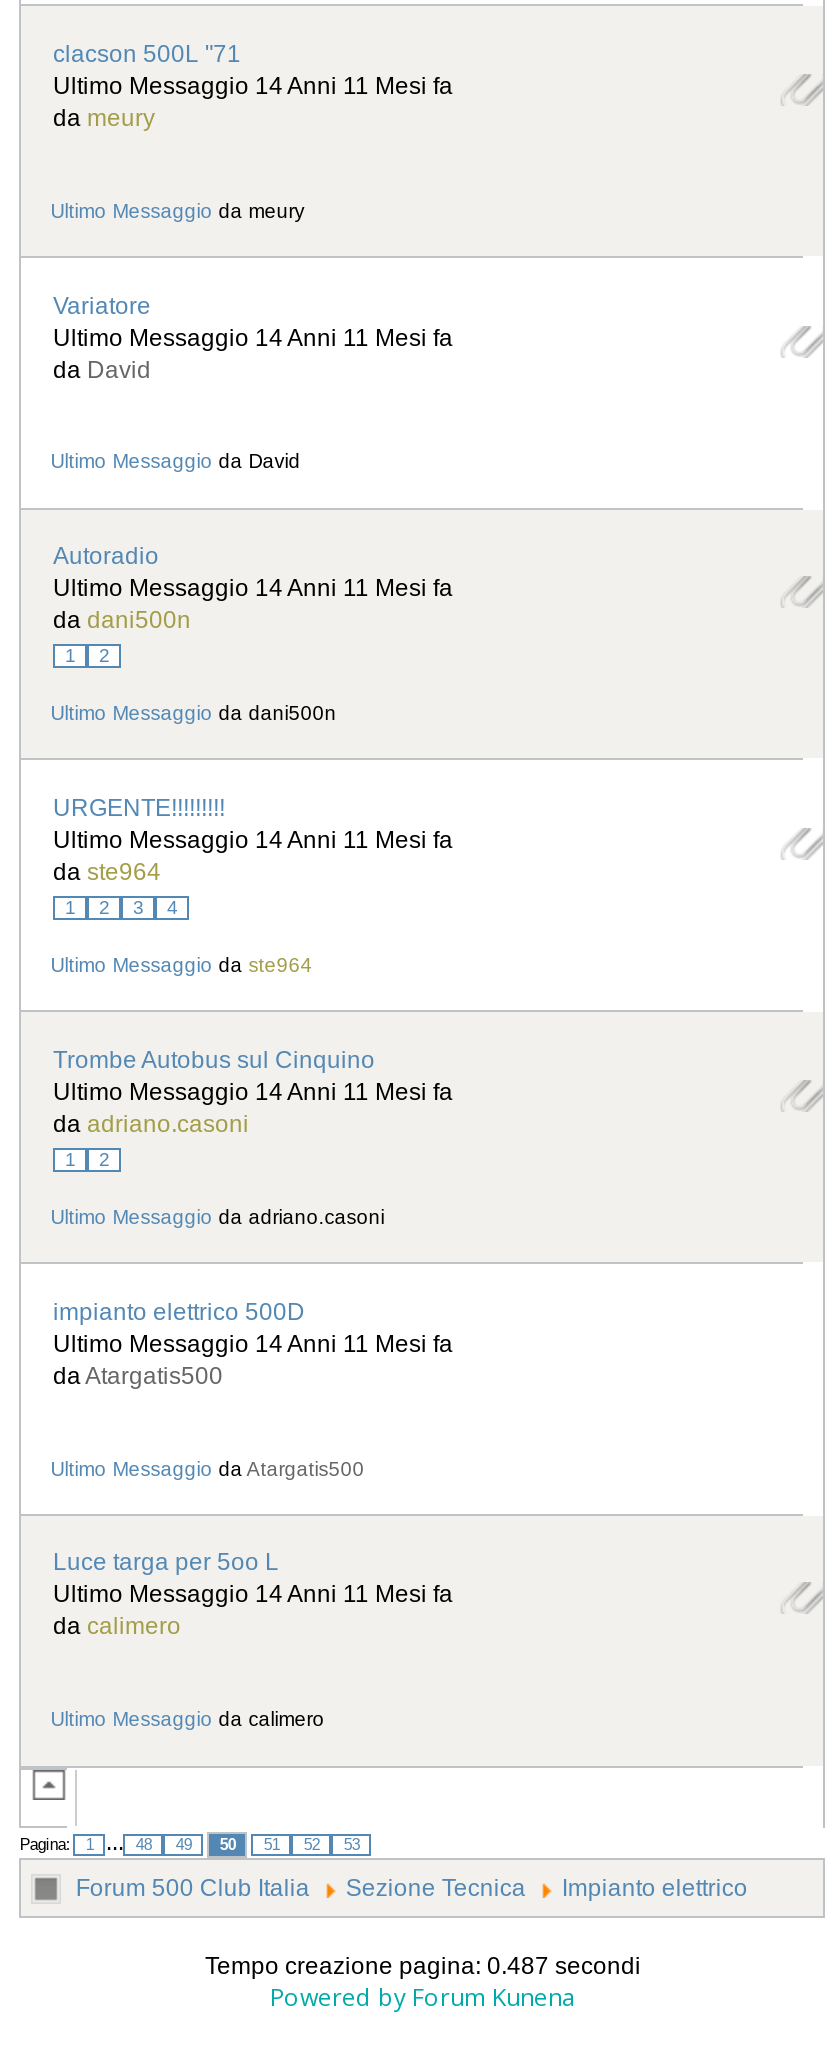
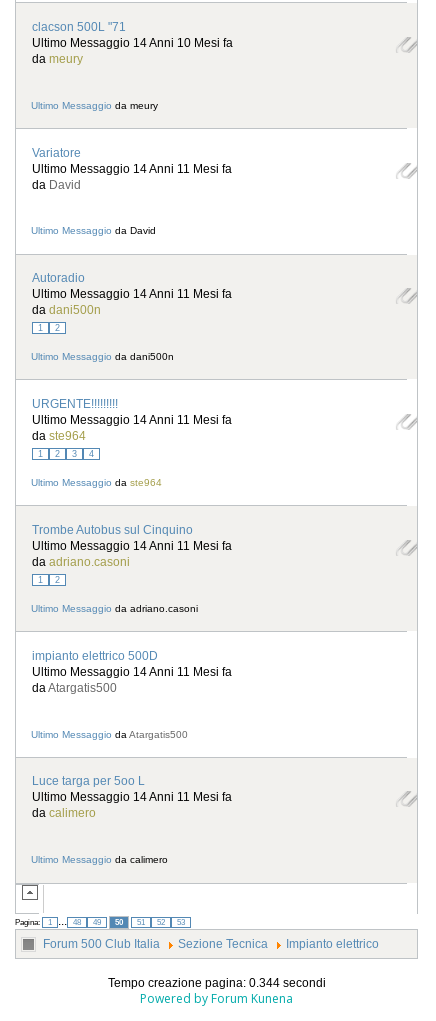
[53,71,453,99] Ultimo Messaggio 14 Anni 11 Mesi fa -> [32,36,233,50] Ultimo Messaggio 14 Anni 10 Mesi fa
[205,1953,641,1981] Tempo creazione pagina: 0.487 secondi -> [108,976,326,990] Tempo creazione pagina: 0.344 secondi

